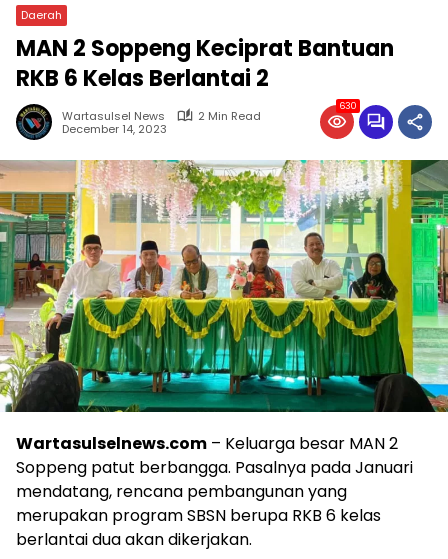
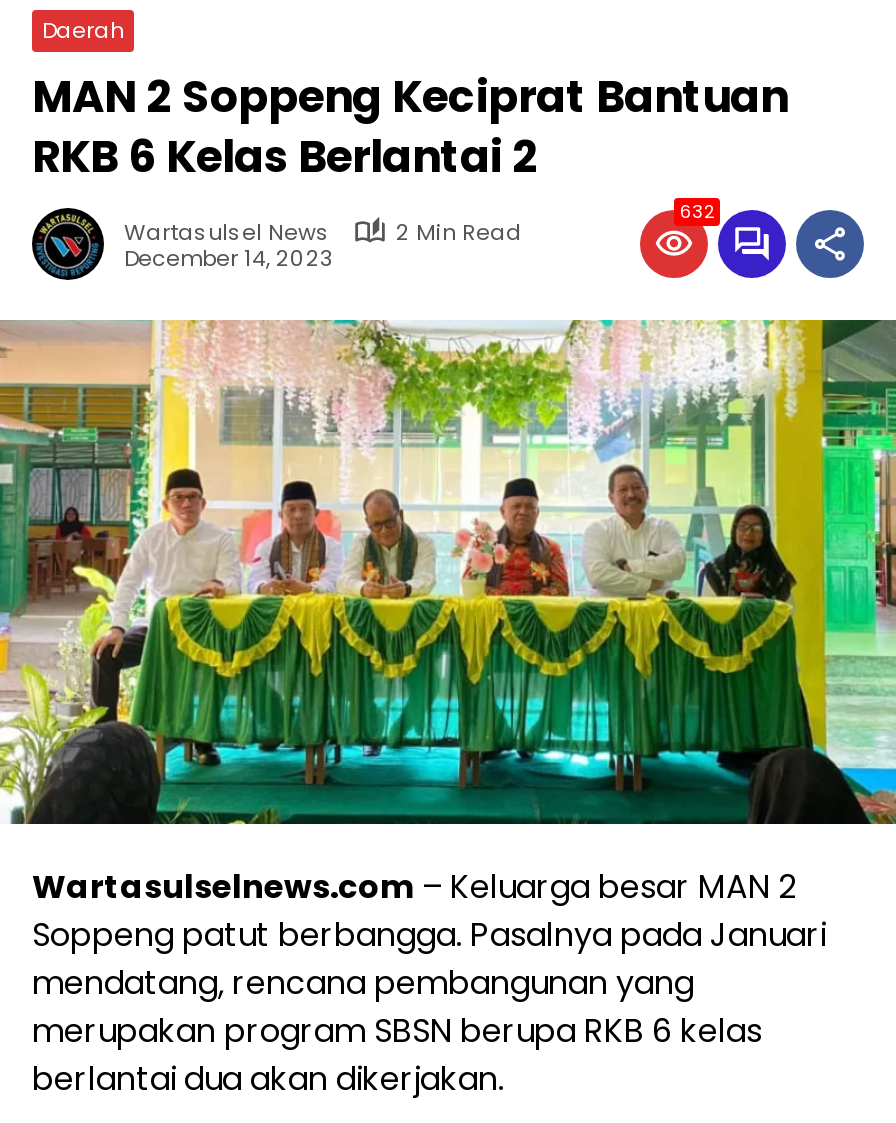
[339,100,357,112] 630 -> [680,199,714,223] 632

